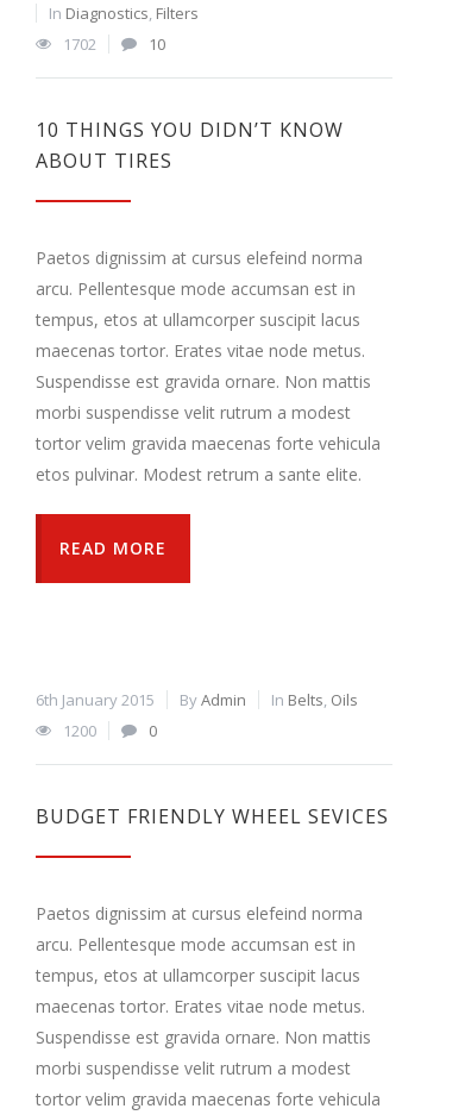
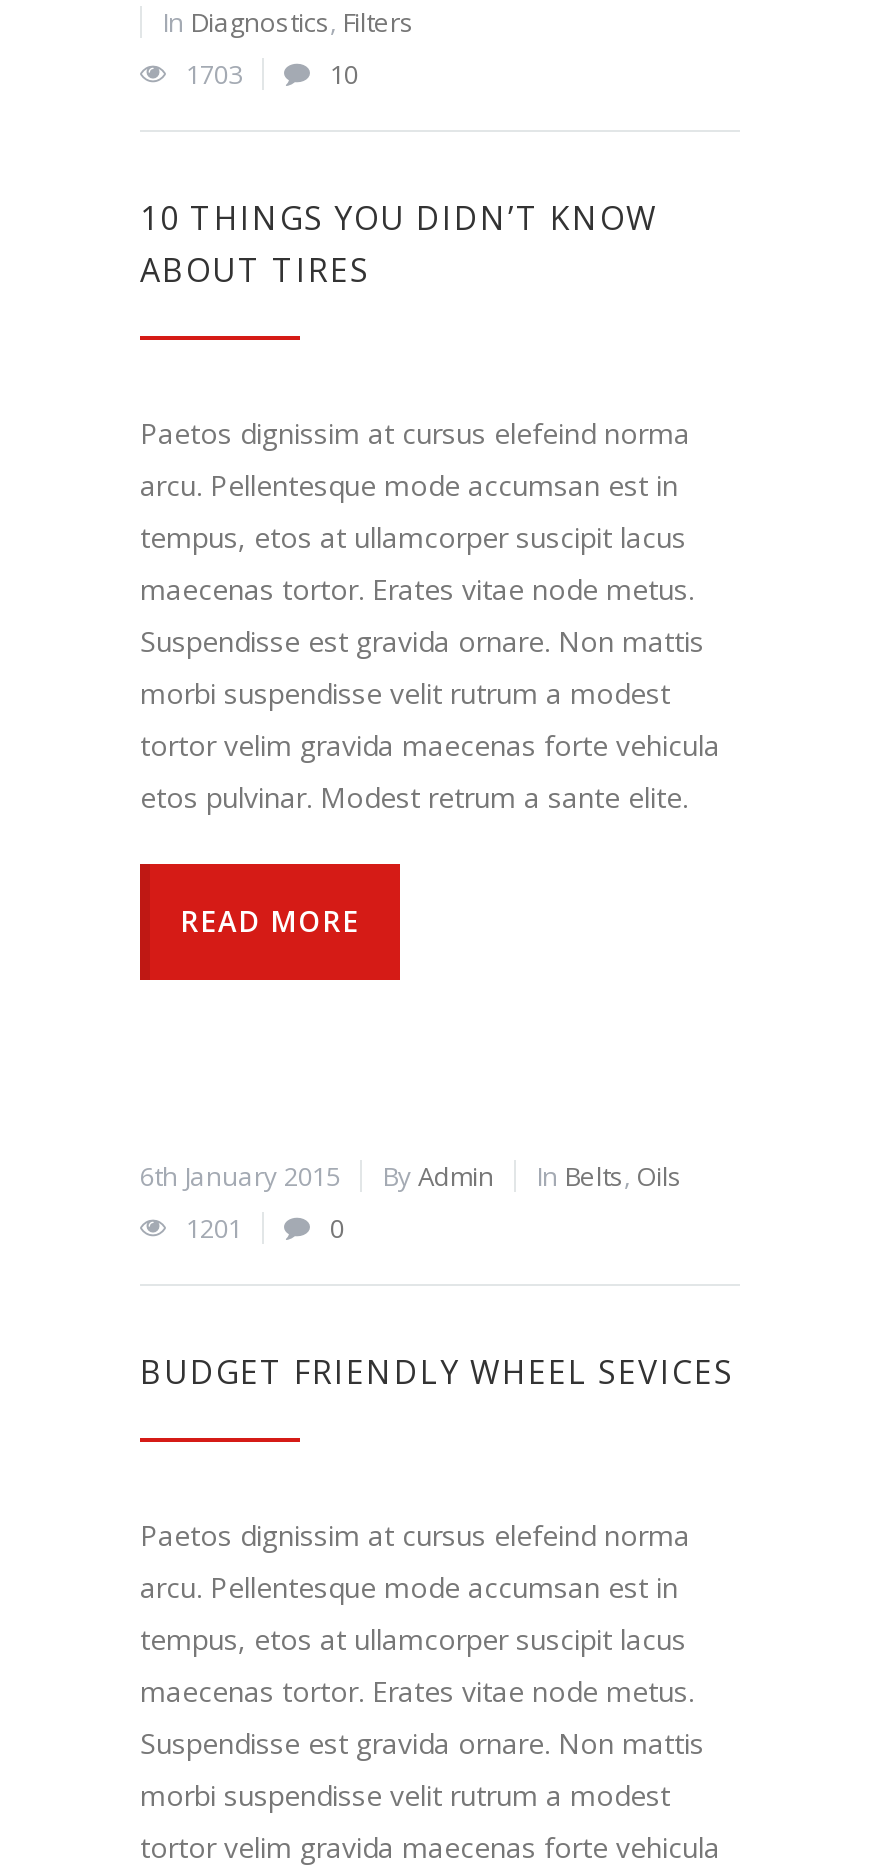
[63,34,96,55] 1702 -> [186,56,242,92] 1703
[63,720,96,742] 1200 -> [186,1210,242,1246] 1201

